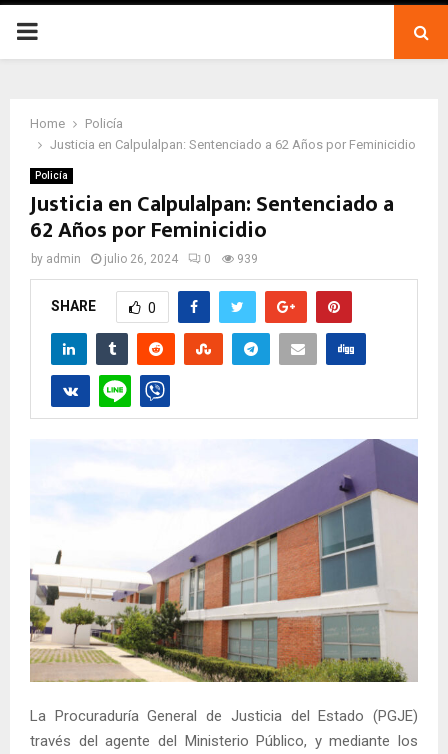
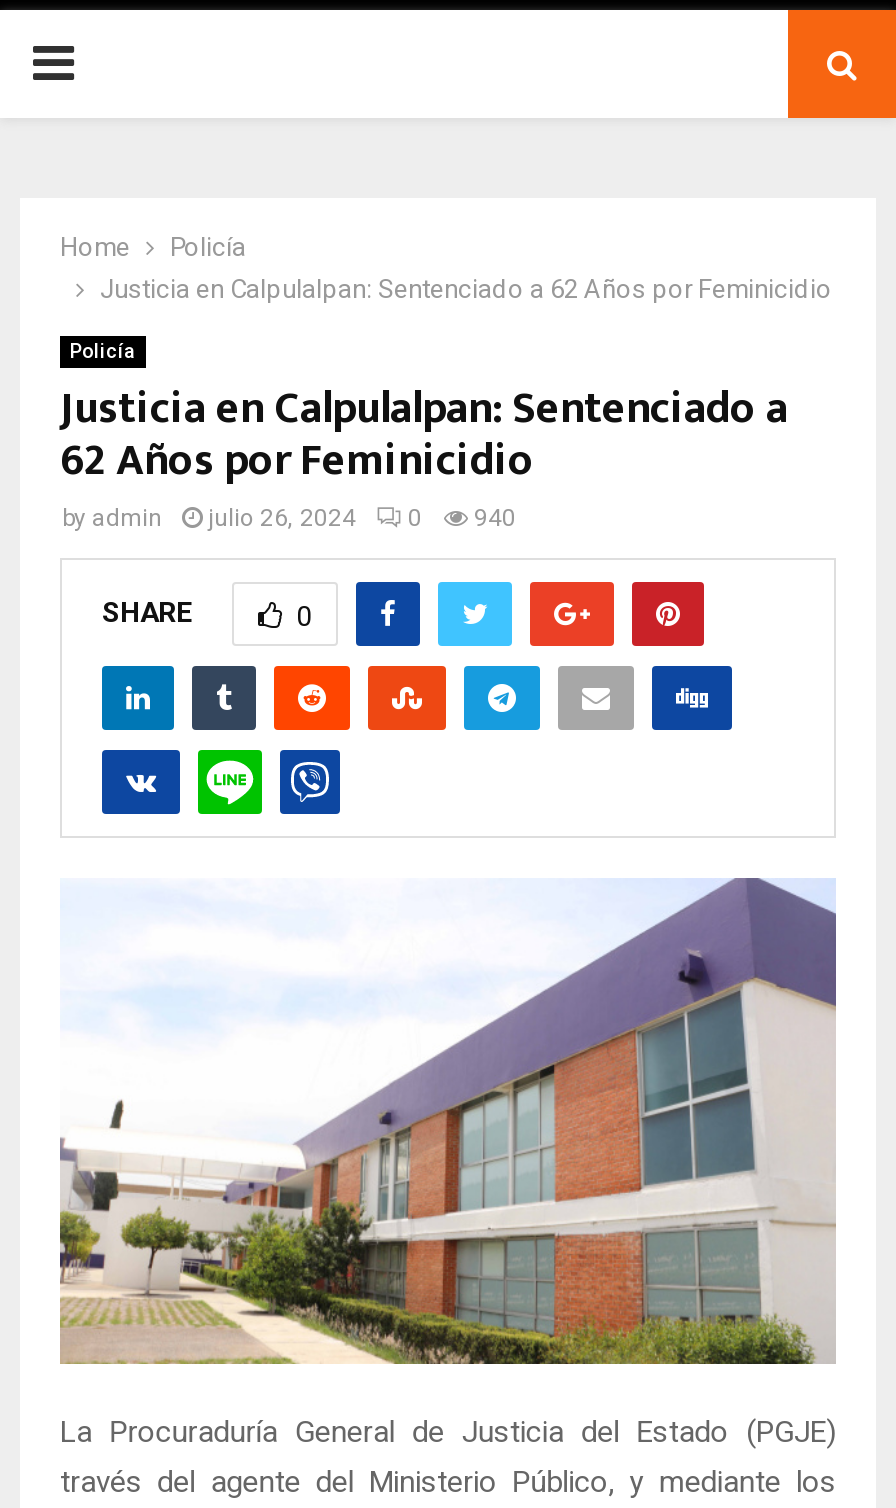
[31,252,258,266] by admin julio 26, 2024 0 939 -> [62,504,516,532] by admin julio 26, 2024 0 940

